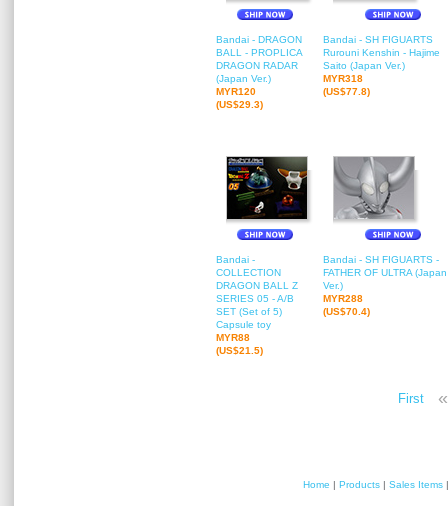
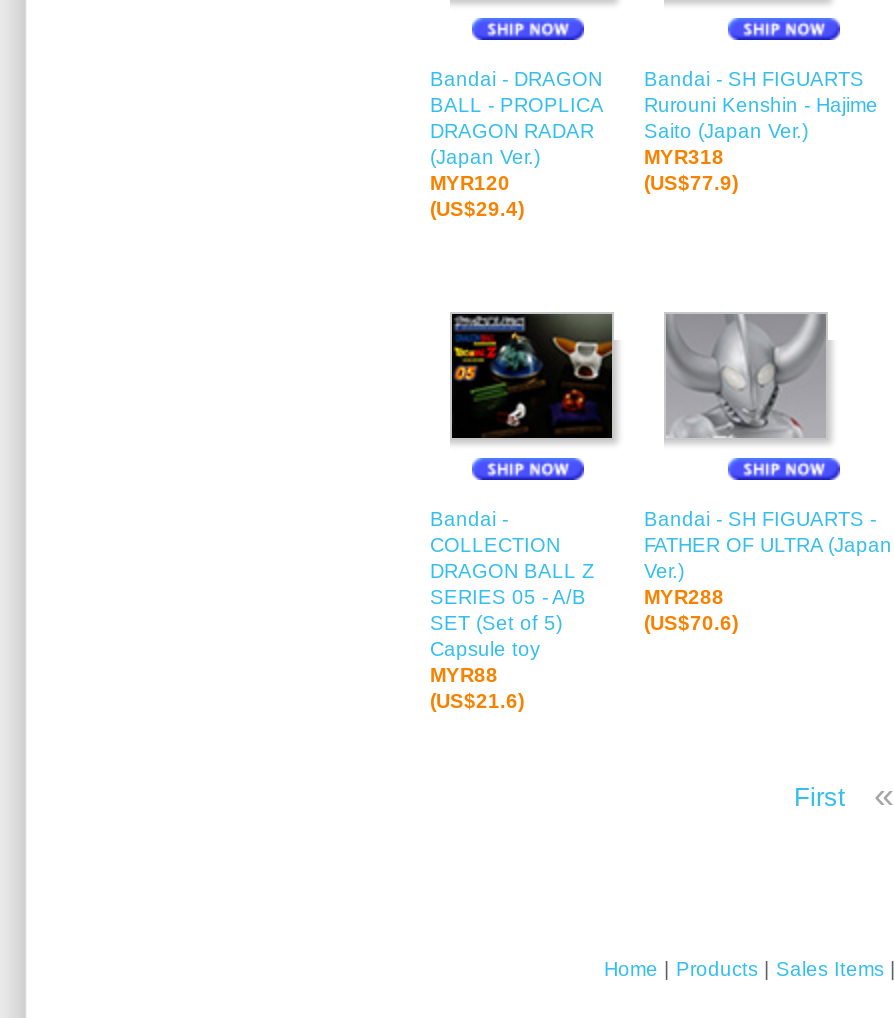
[323,86,370,97] (US$77.8) -> [644,172,738,194] (US$77.9)
[216,99,263,110] (US$29.3) -> [430,198,524,220] (US$29.4)
[323,306,370,317] (US$70.4) -> [644,612,738,634] (US$70.6)
[216,345,263,356] (US$21.5) -> [430,690,524,712] (US$21.6)

